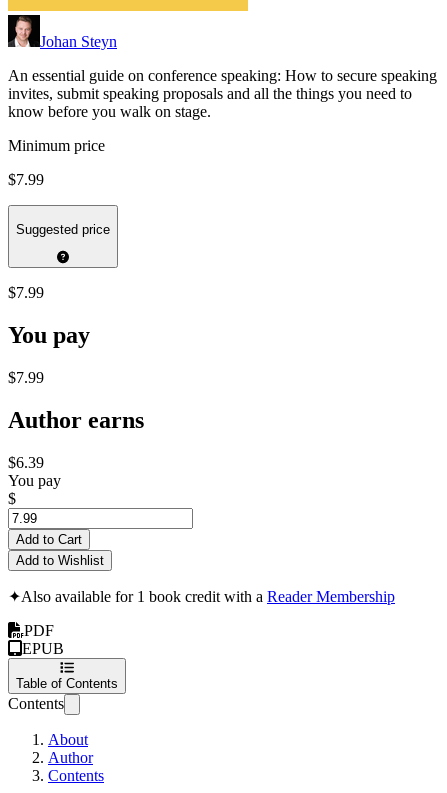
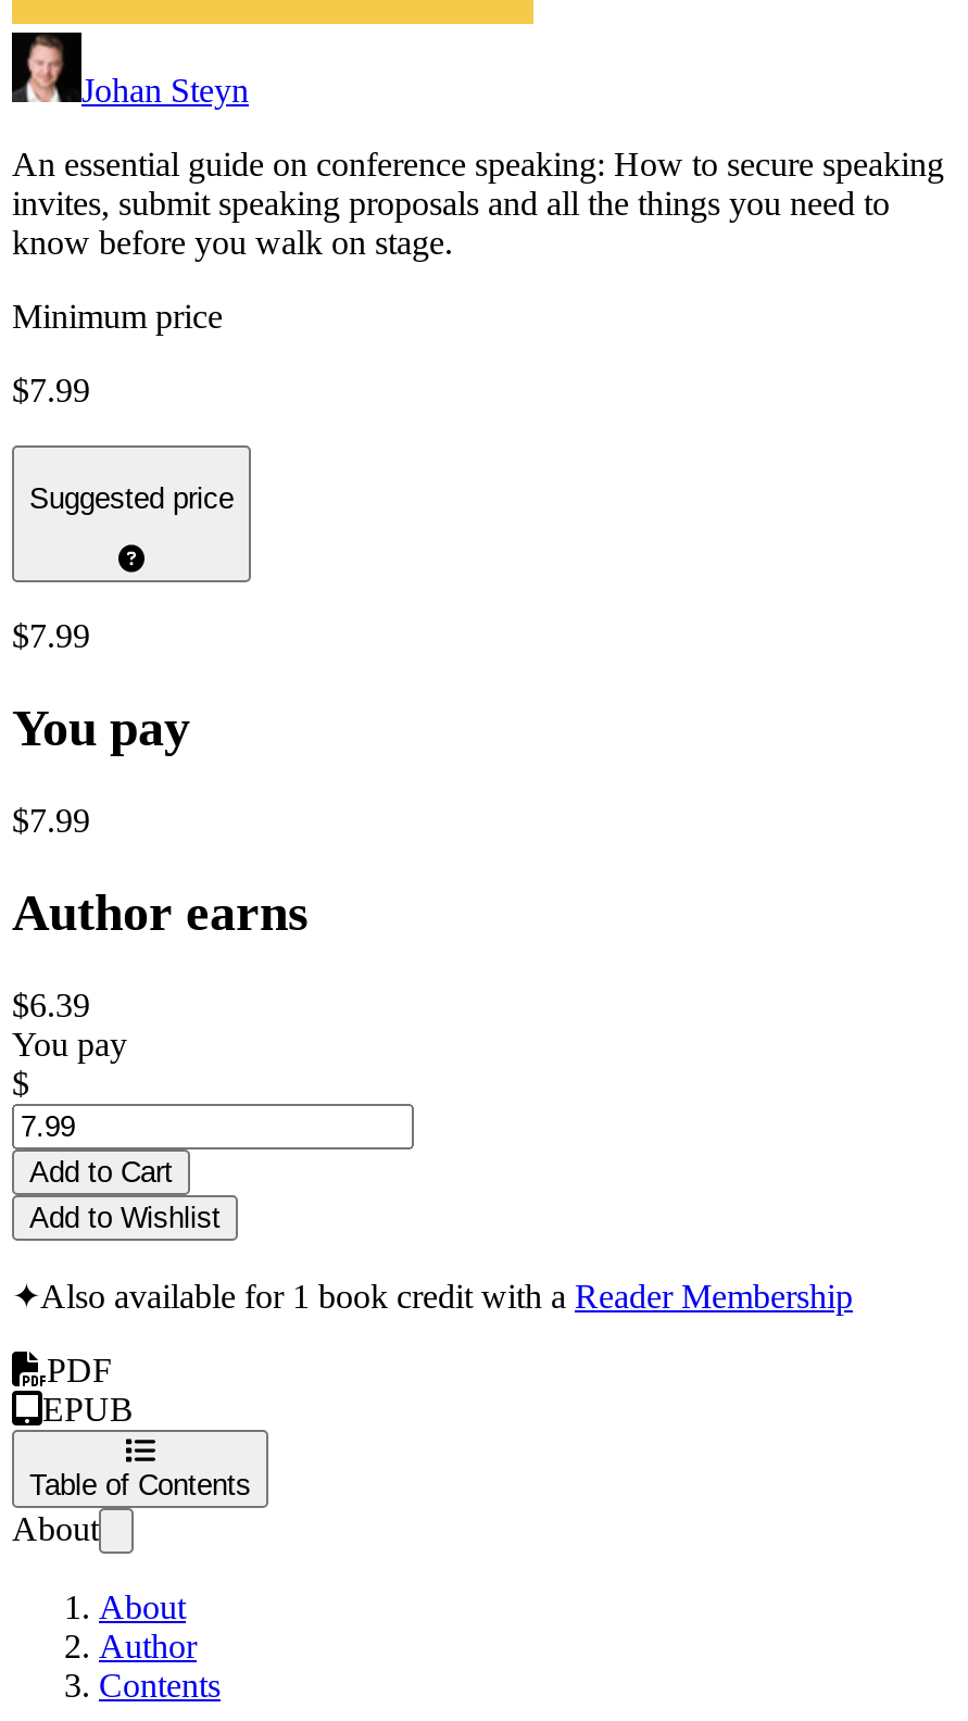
[8,695,64,712] Contents -> [12,1510,99,1547] About

